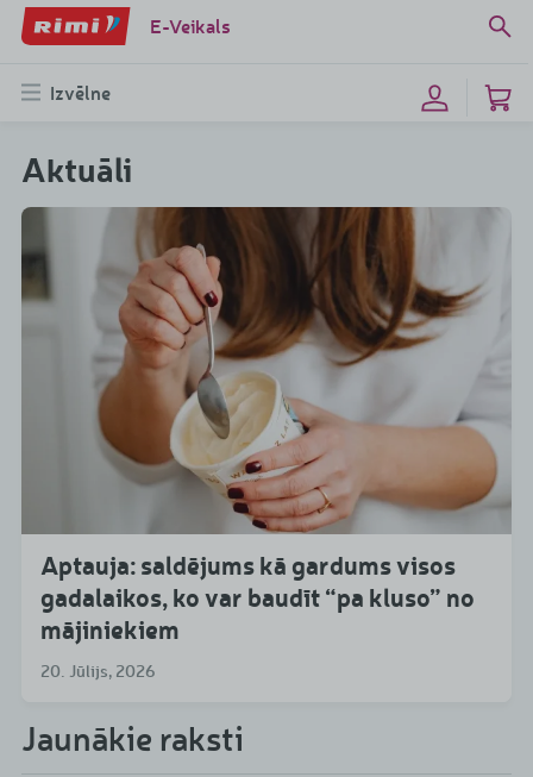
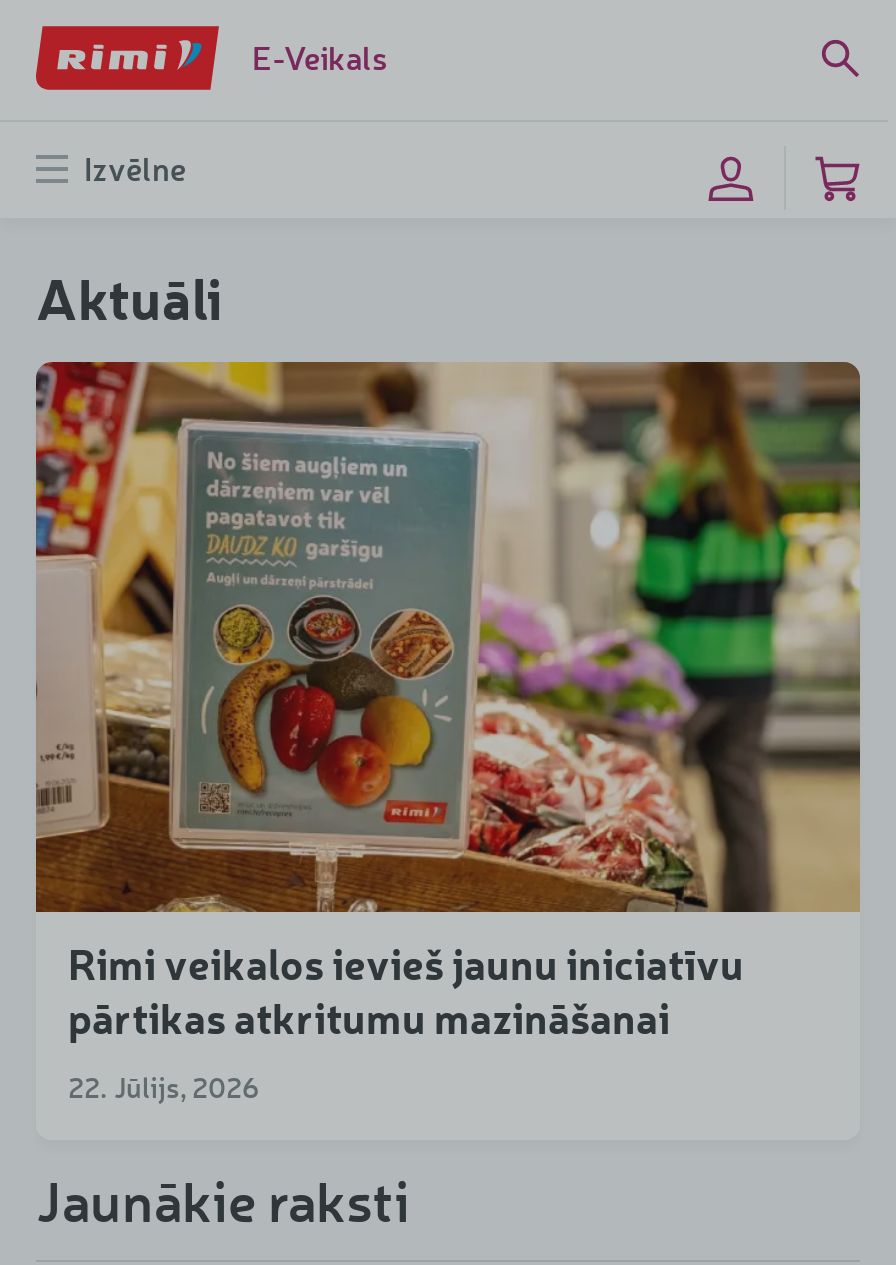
[20,206,512,682] [image] | Aptauja: saldējums kā gardums visos | gadalaikos, ko var baudīt “pa kluso” no | mājiniekiem | 20. Jūlijs, 2026 -> [34,360,862,1106] [image] | Rimi veikalos ievieš jaunu iniciatīvu | pārtikas atkritumu mazināšanai | 22. Jūlijs, 2026

